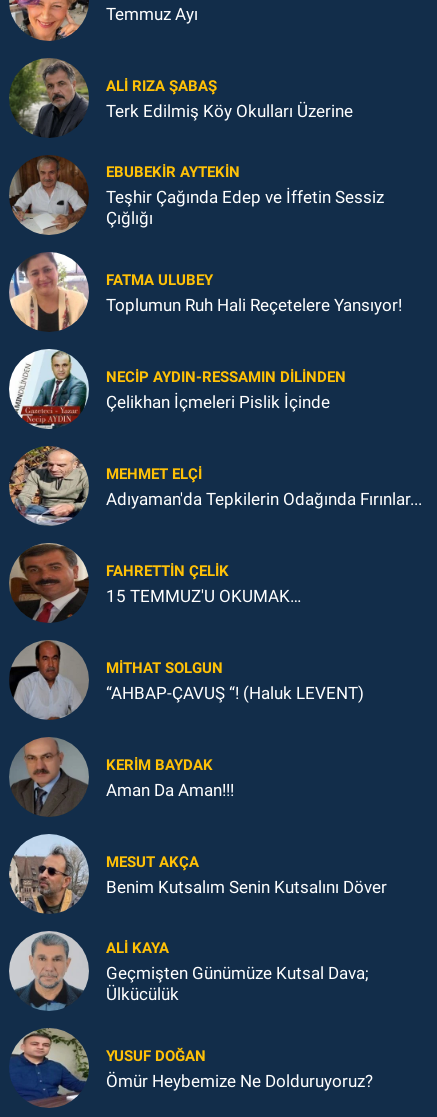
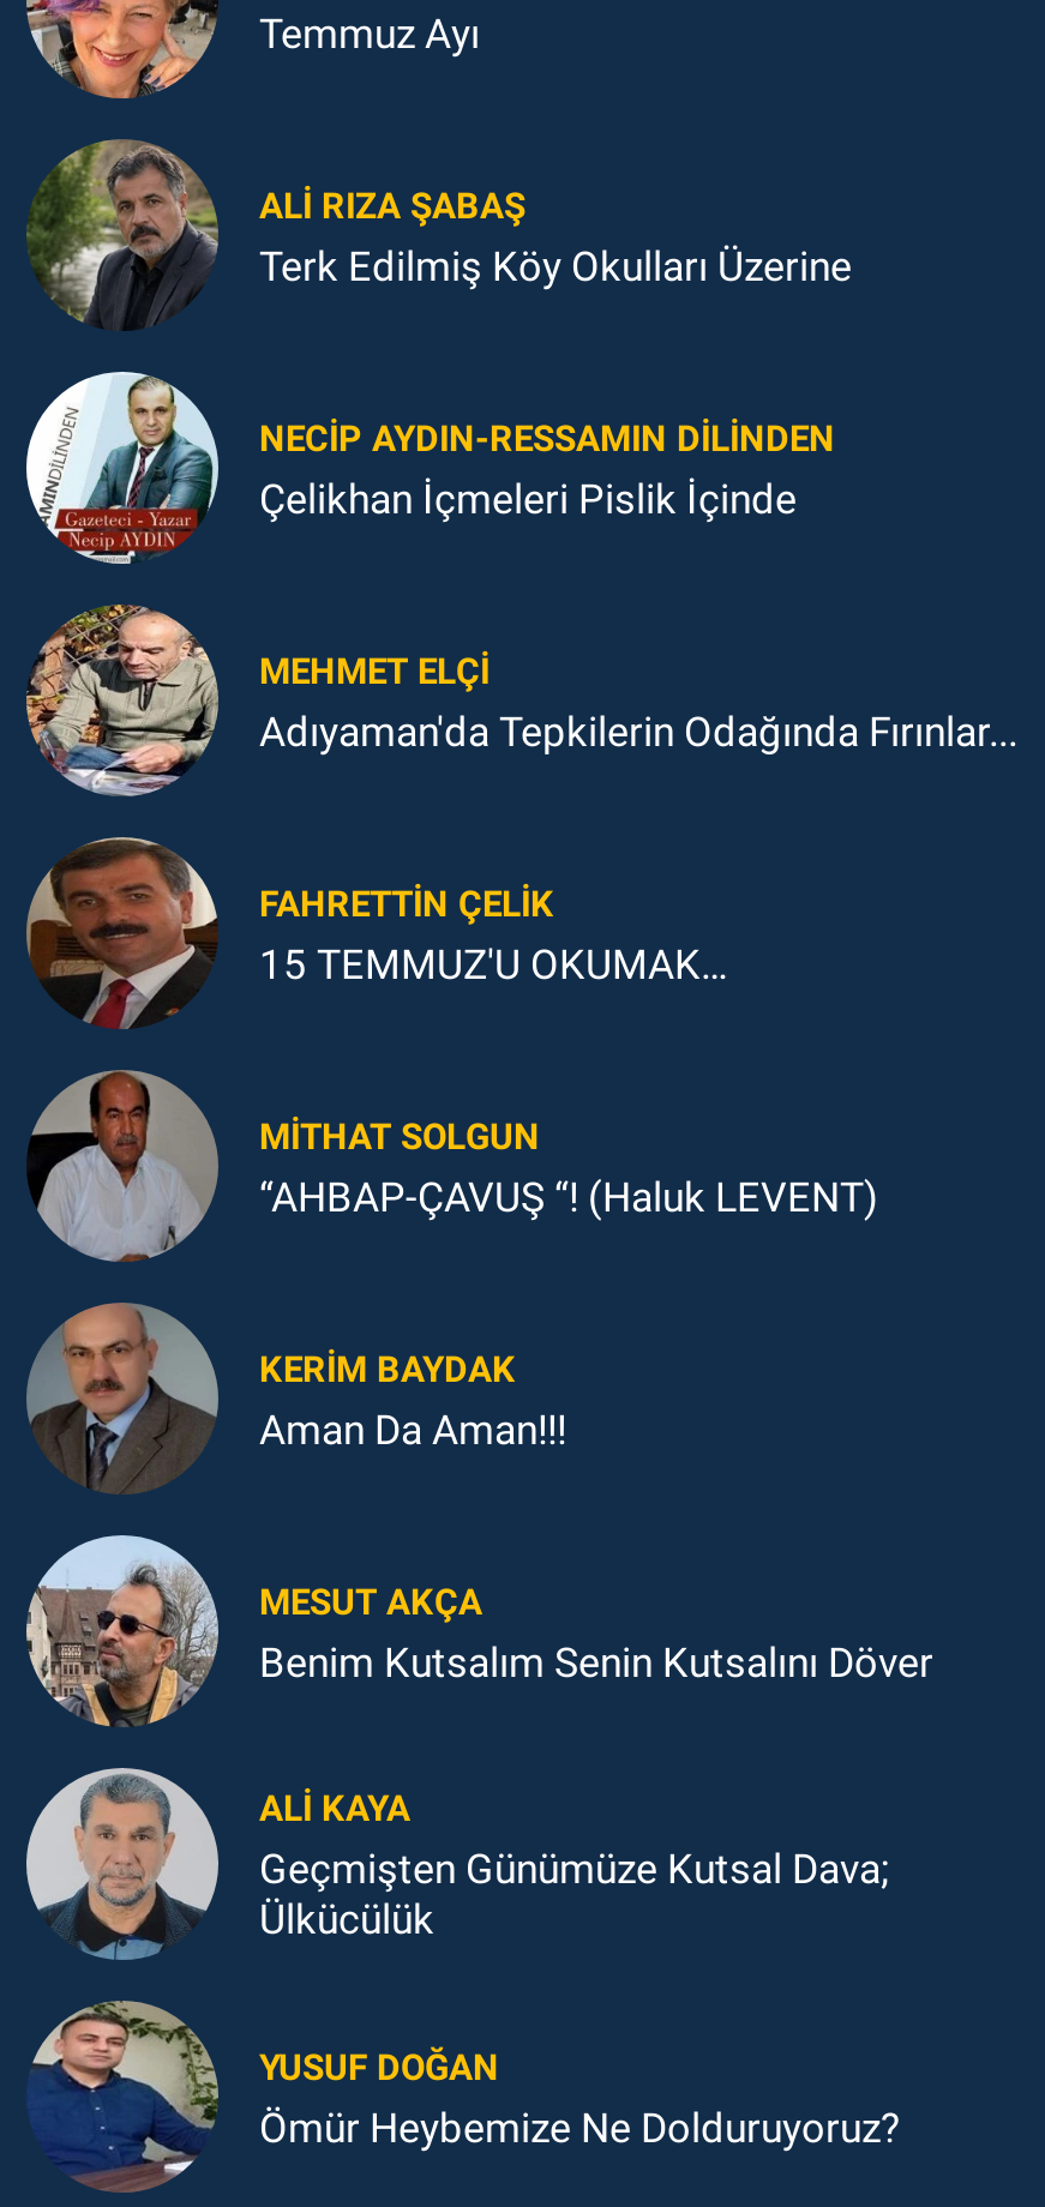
[9,154,402,315] [image] | EBUBEKIR AYTEKIN | Teşhir Çağında Edep ve İffetin Sessiz | Çığlığı | FATMA ULUBEY | Toplumun Ruh Hali Reçetelere Yansıyor! -> none
[9,252,88,330] [image] -> none

